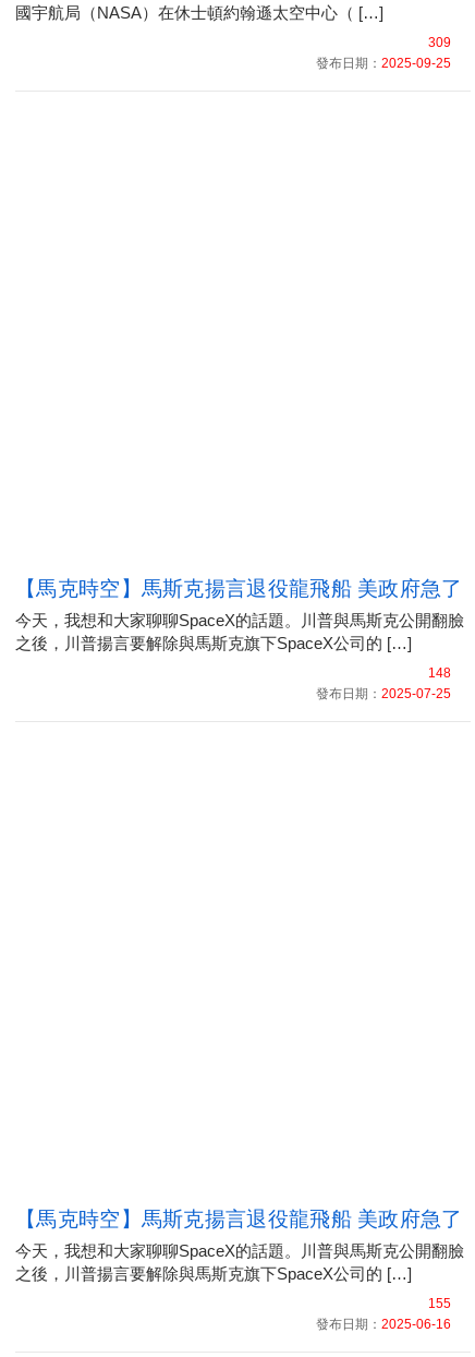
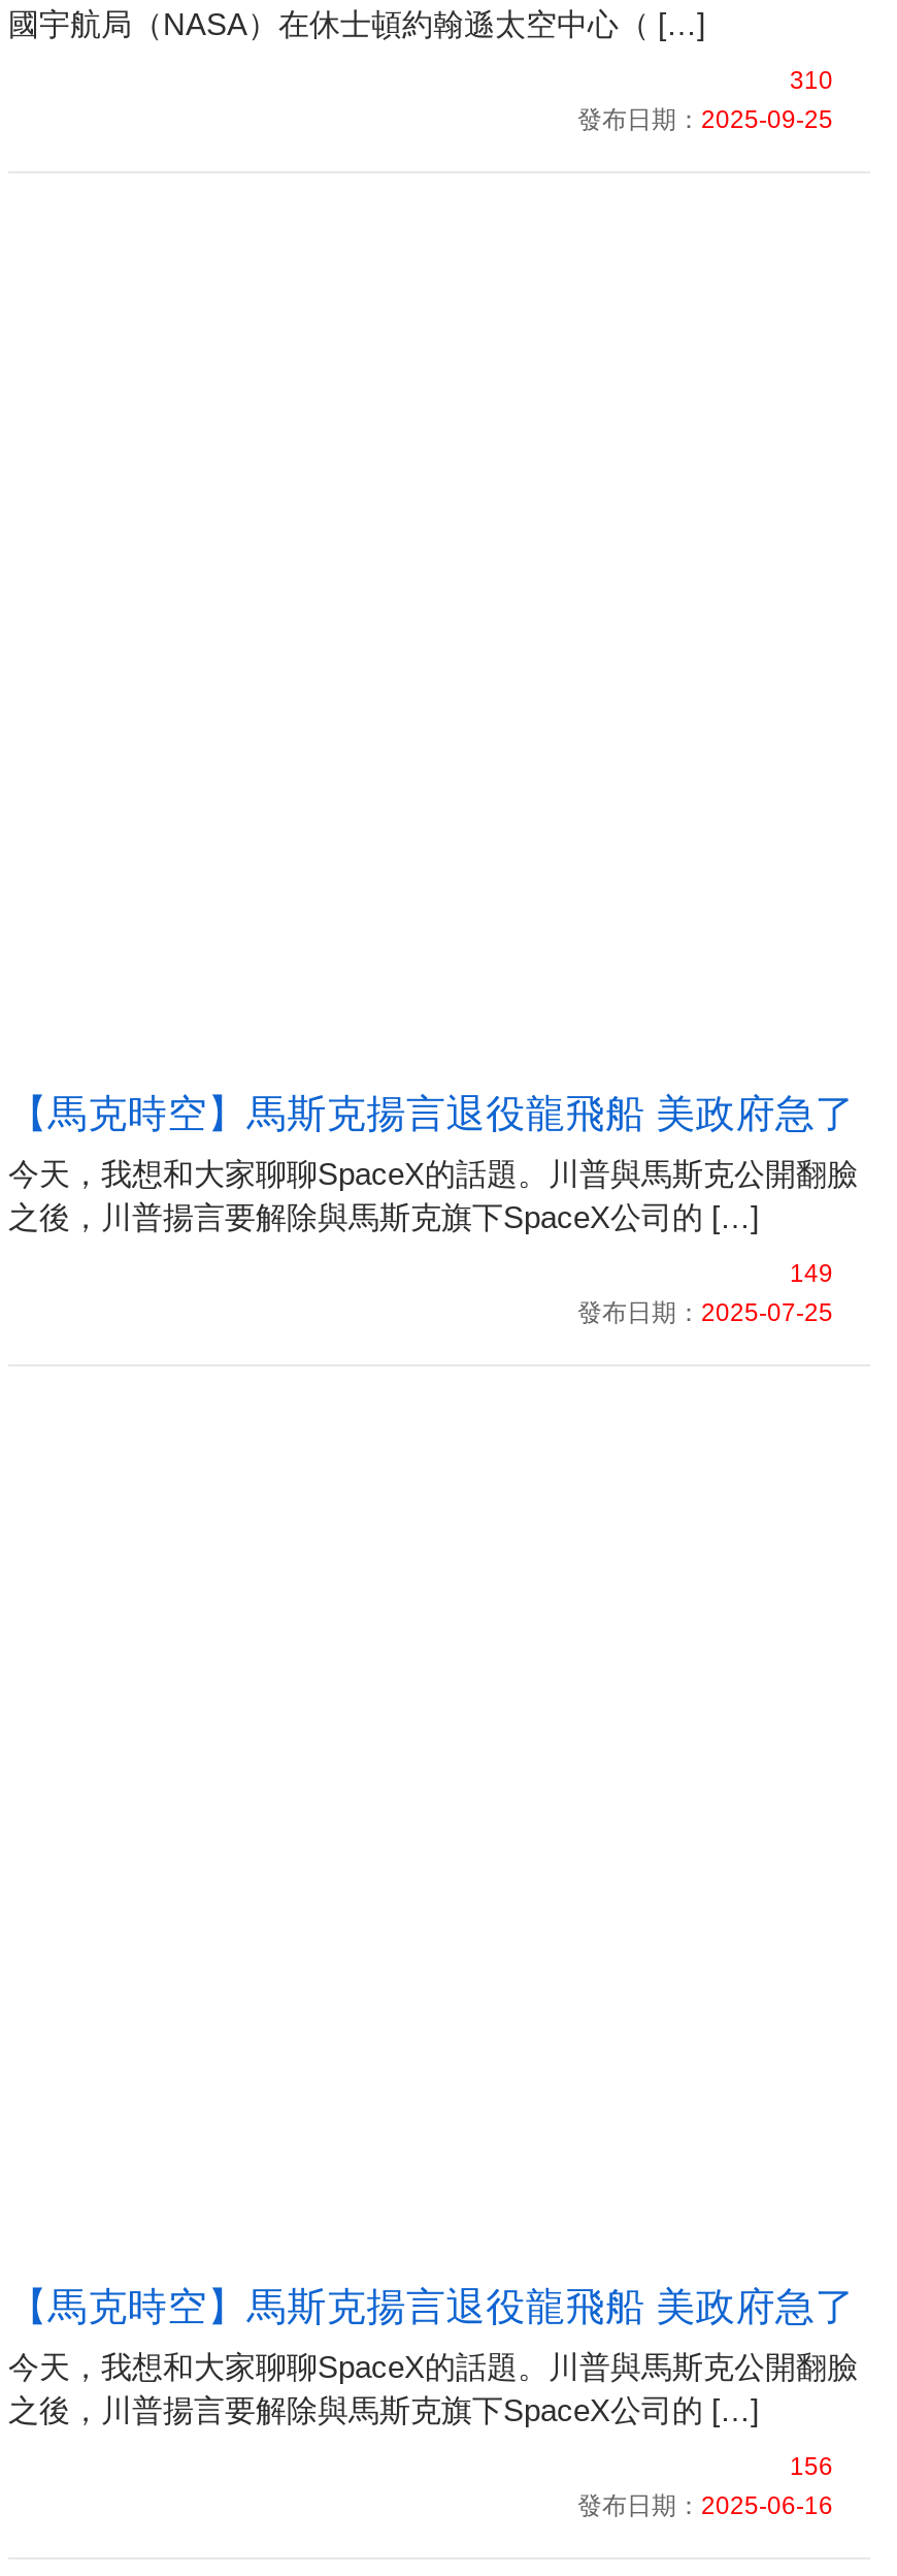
[428,35,451,50] 309 -> [790,66,833,95] 310
[428,665,451,681] 148 -> [790,1259,833,1288] 149
[428,1296,451,1311] 155 -> [790,2452,833,2481] 156

